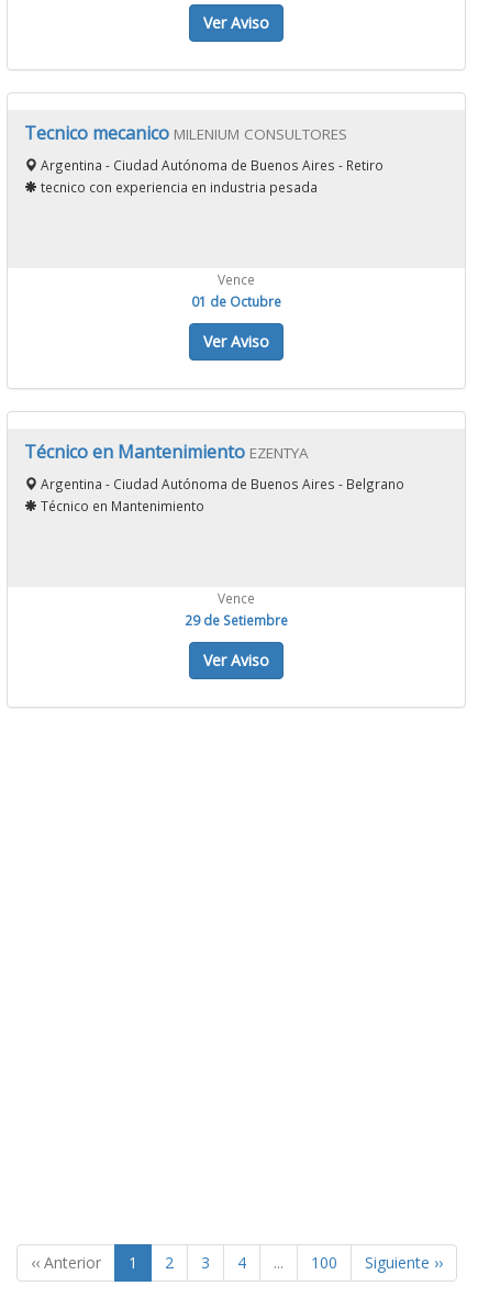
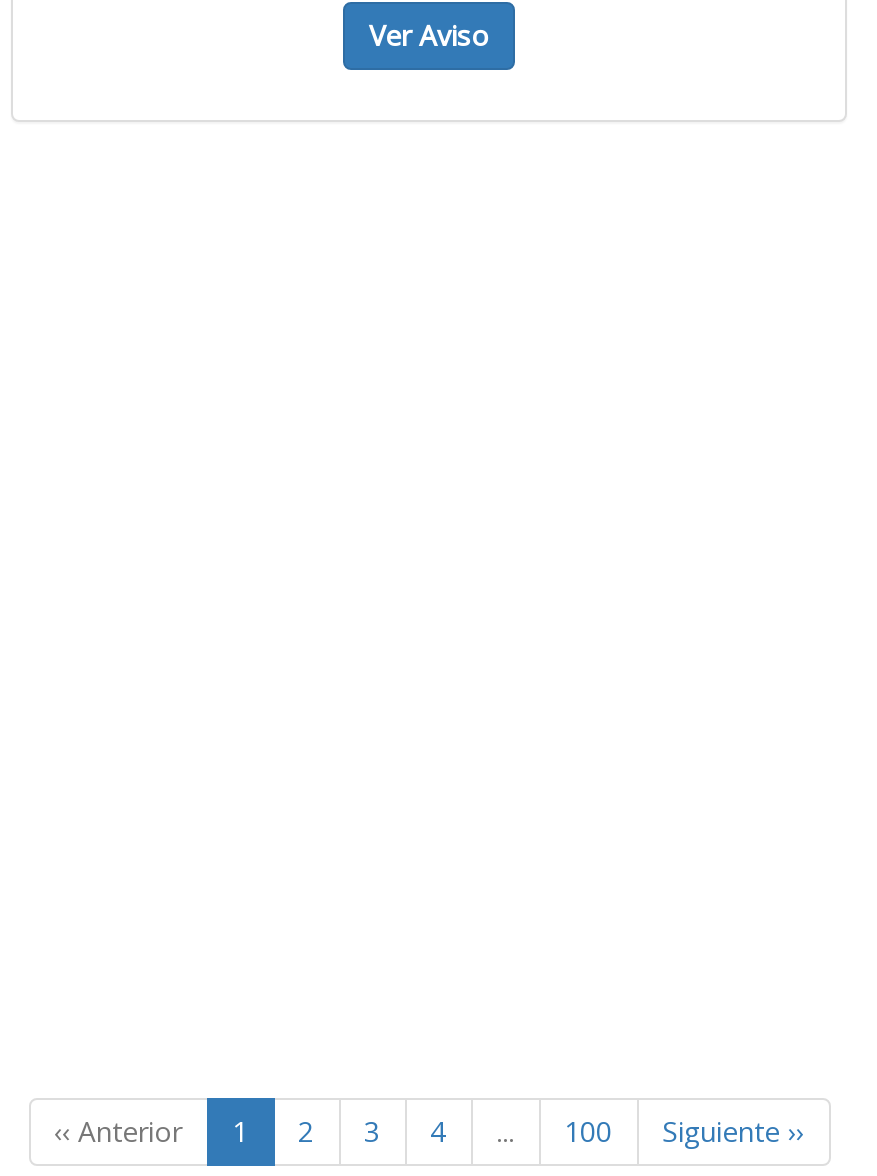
[24,121,383,196] Tecnico mecanico MILENIUM CONSULTORES | Argentina - Ciudad Autónoma de Buenos Aires - Retiro | tecnico con experiencia en industria pesada -> none
[191,270,281,352] Vence | 01 de Octubre | Ver Aviso -> none
[24,440,404,514] Técnico en Mantenimiento EZENTYA | Argentina - Ciudad Autónoma de Buenos Aires - Belgrano | Técnico en Mantenimiento -> none
[185,589,288,670] Vence | 29 de Setiembre | Ver Aviso -> none

